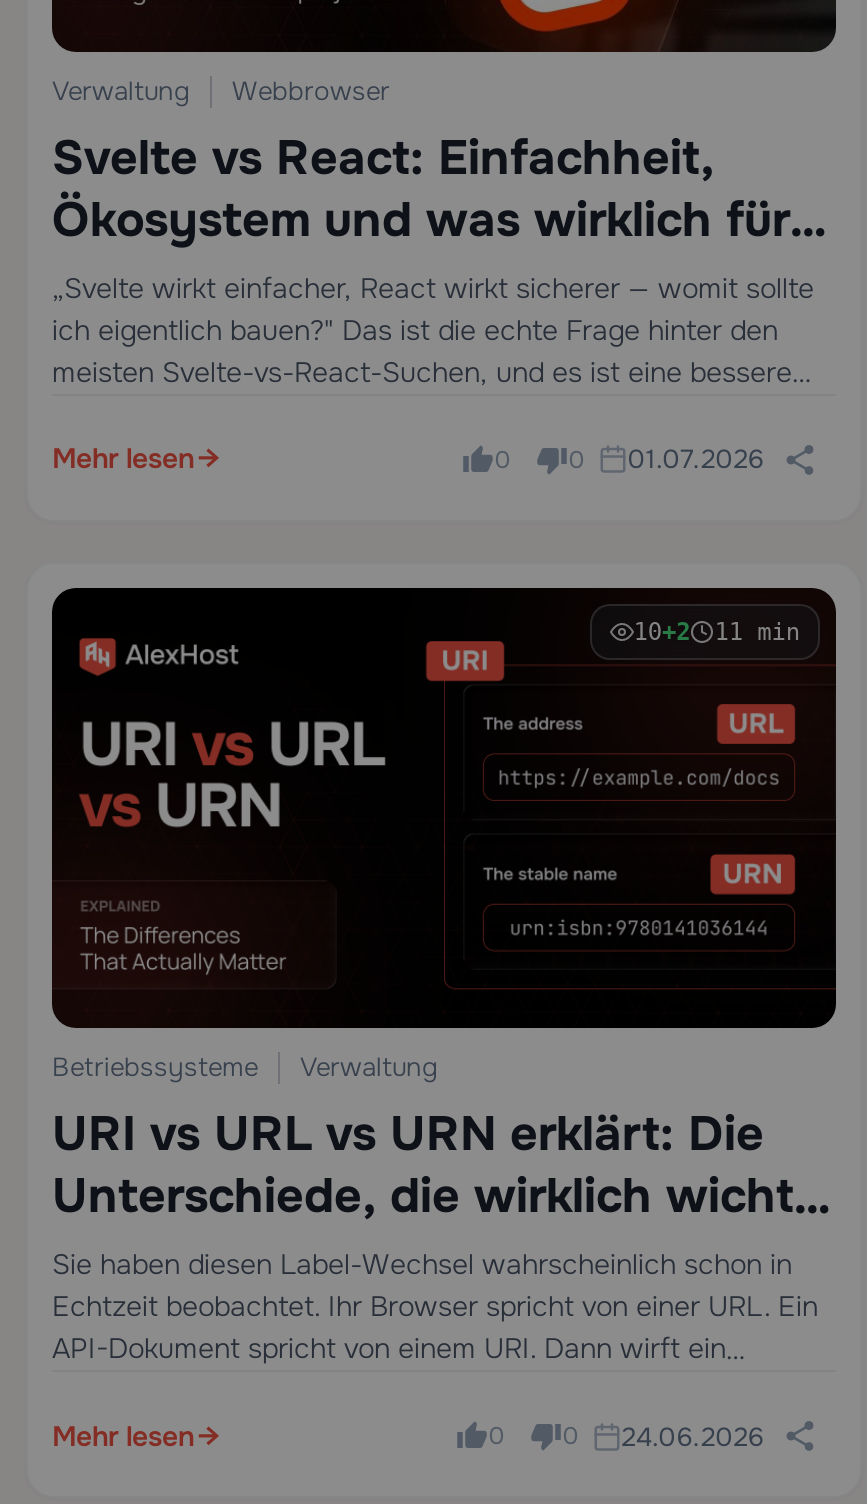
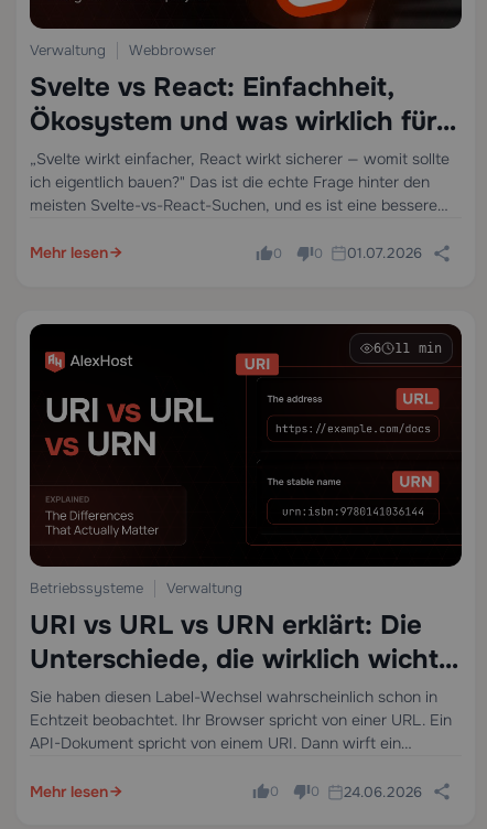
[634,618,800,646] 10+2 11 min -> [374,341,442,356] 6 11 min

